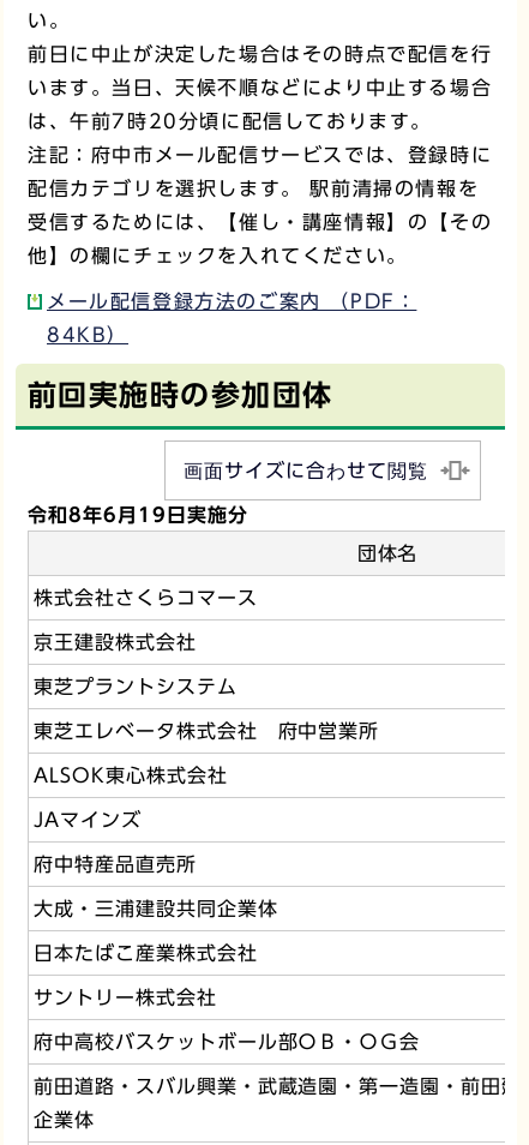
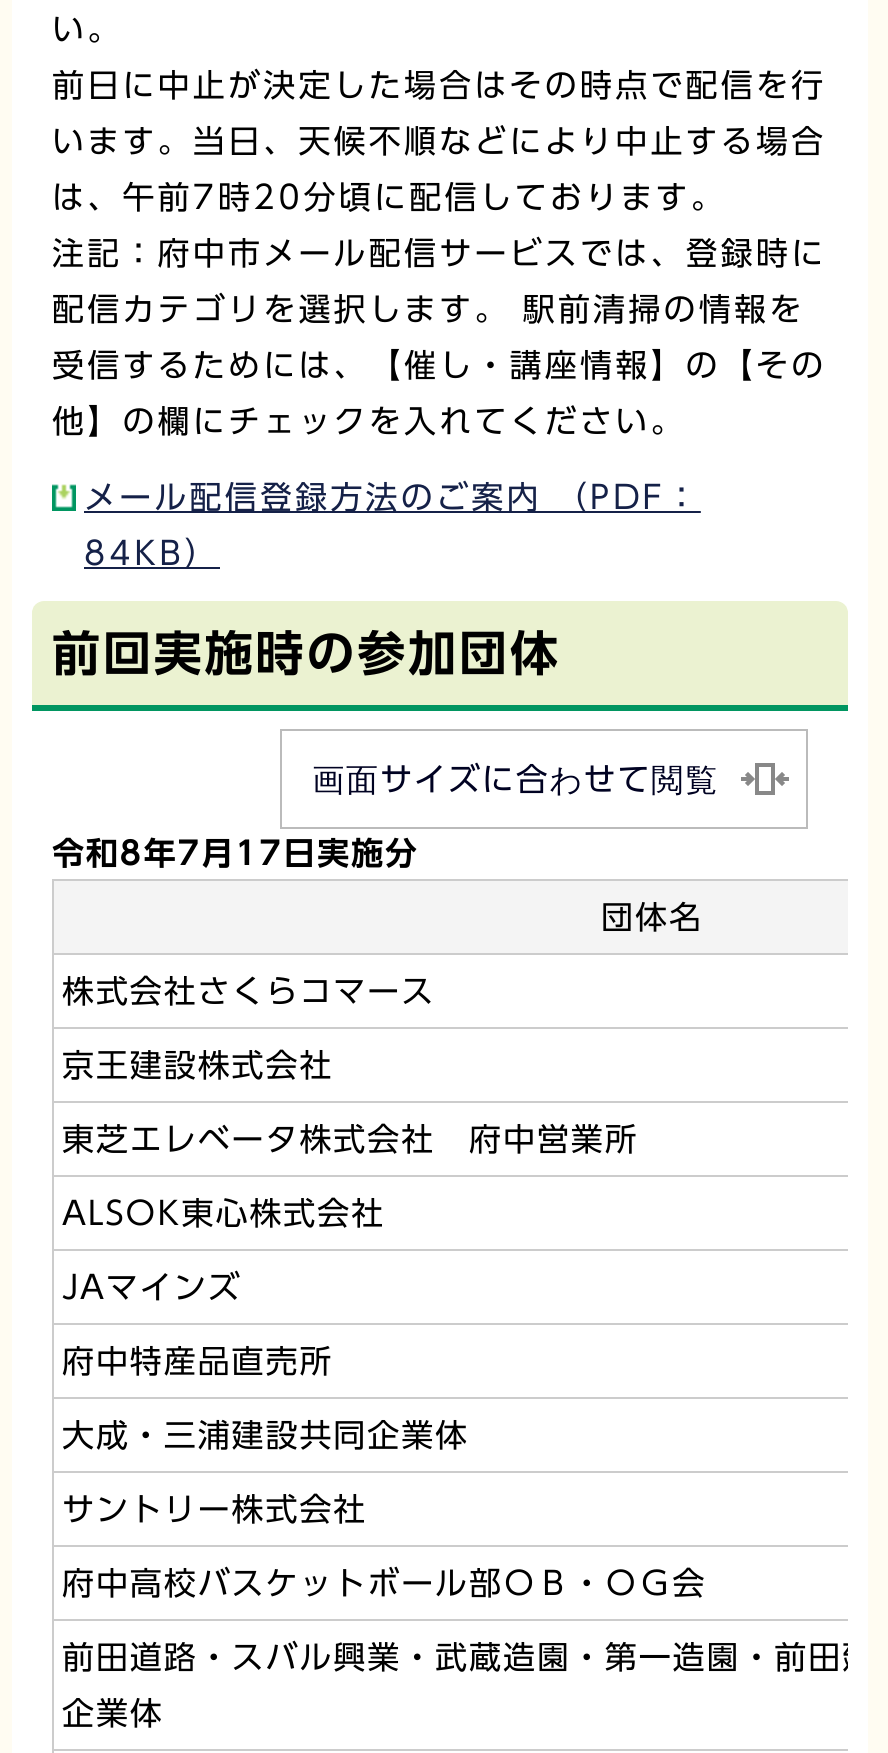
[28,506,248,525] 令和8年6月19日実施分 -> [52,838,419,870] 令和8年7月17日実施分
[34,677,237,696] 東芝プラントシステム -> none
[34,944,257,963] 日本たばこ産業株式会社 -> none

